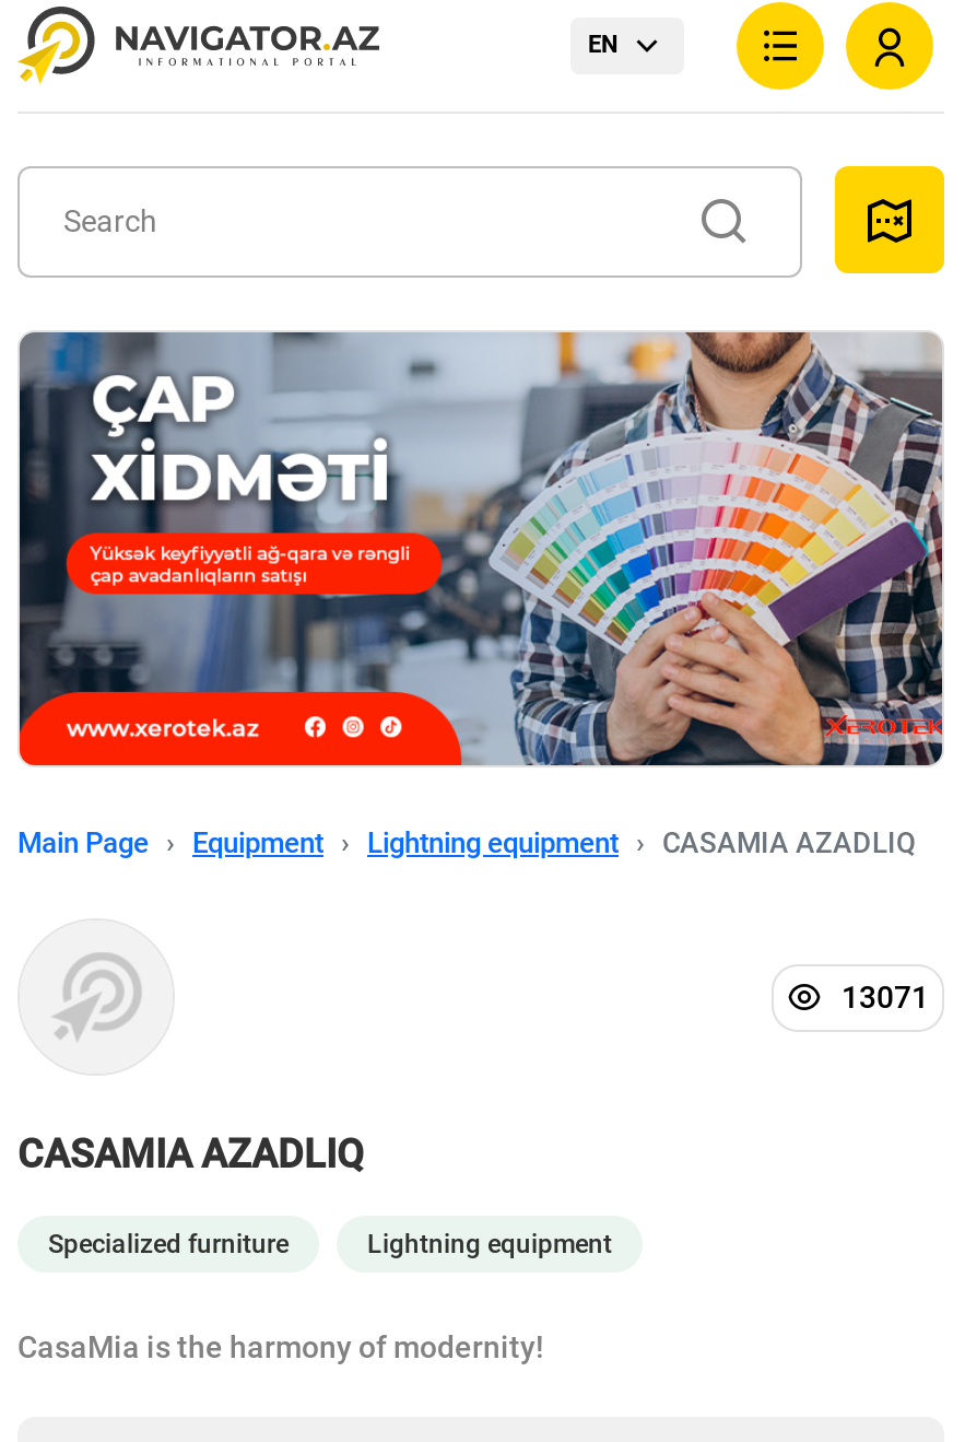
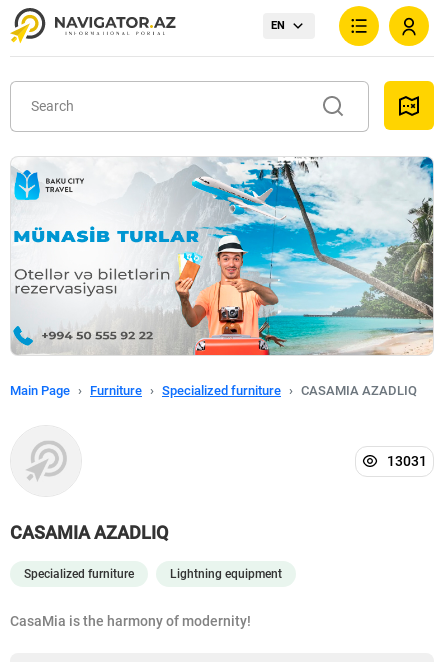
[17,330,944,859] [image] | Equipment | Lightning equipment -> [11,157,434,398] [image] | Furniture | Specialized furniture
[842,978,929,1013] 13071 -> [387,452,427,468] 13031

